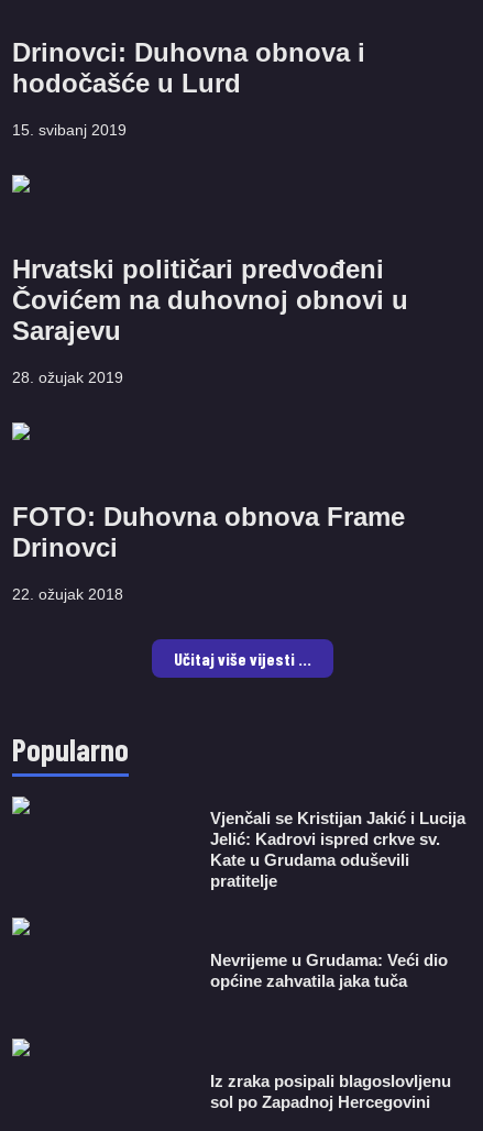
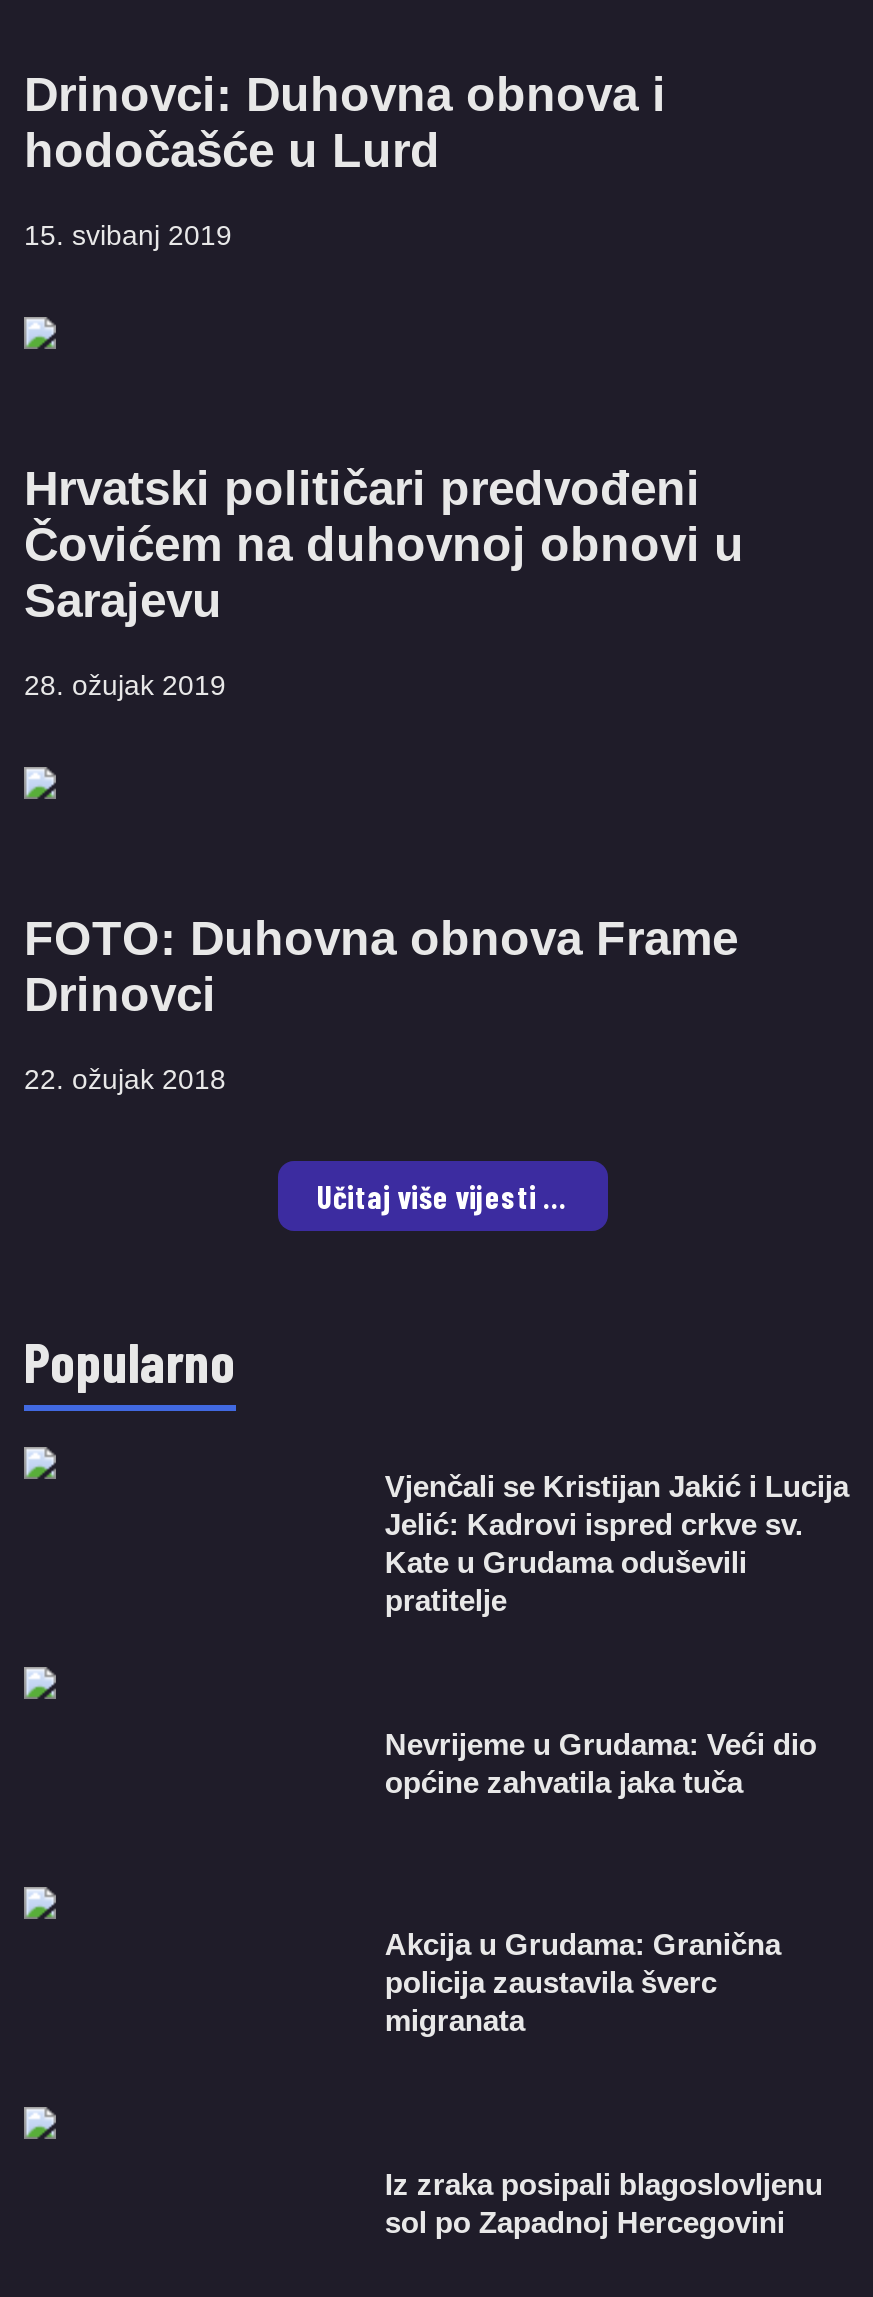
none -> [385,1927,781,2037] Akcija u Grudama: Granična | policija zaustavila šverc | migranata

